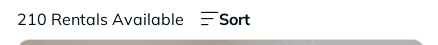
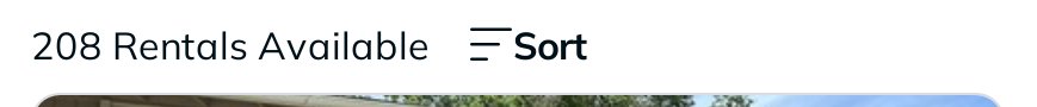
[17,9,184,29] 210 Rentals Available -> [31,21,430,69] 208 Rentals Available

